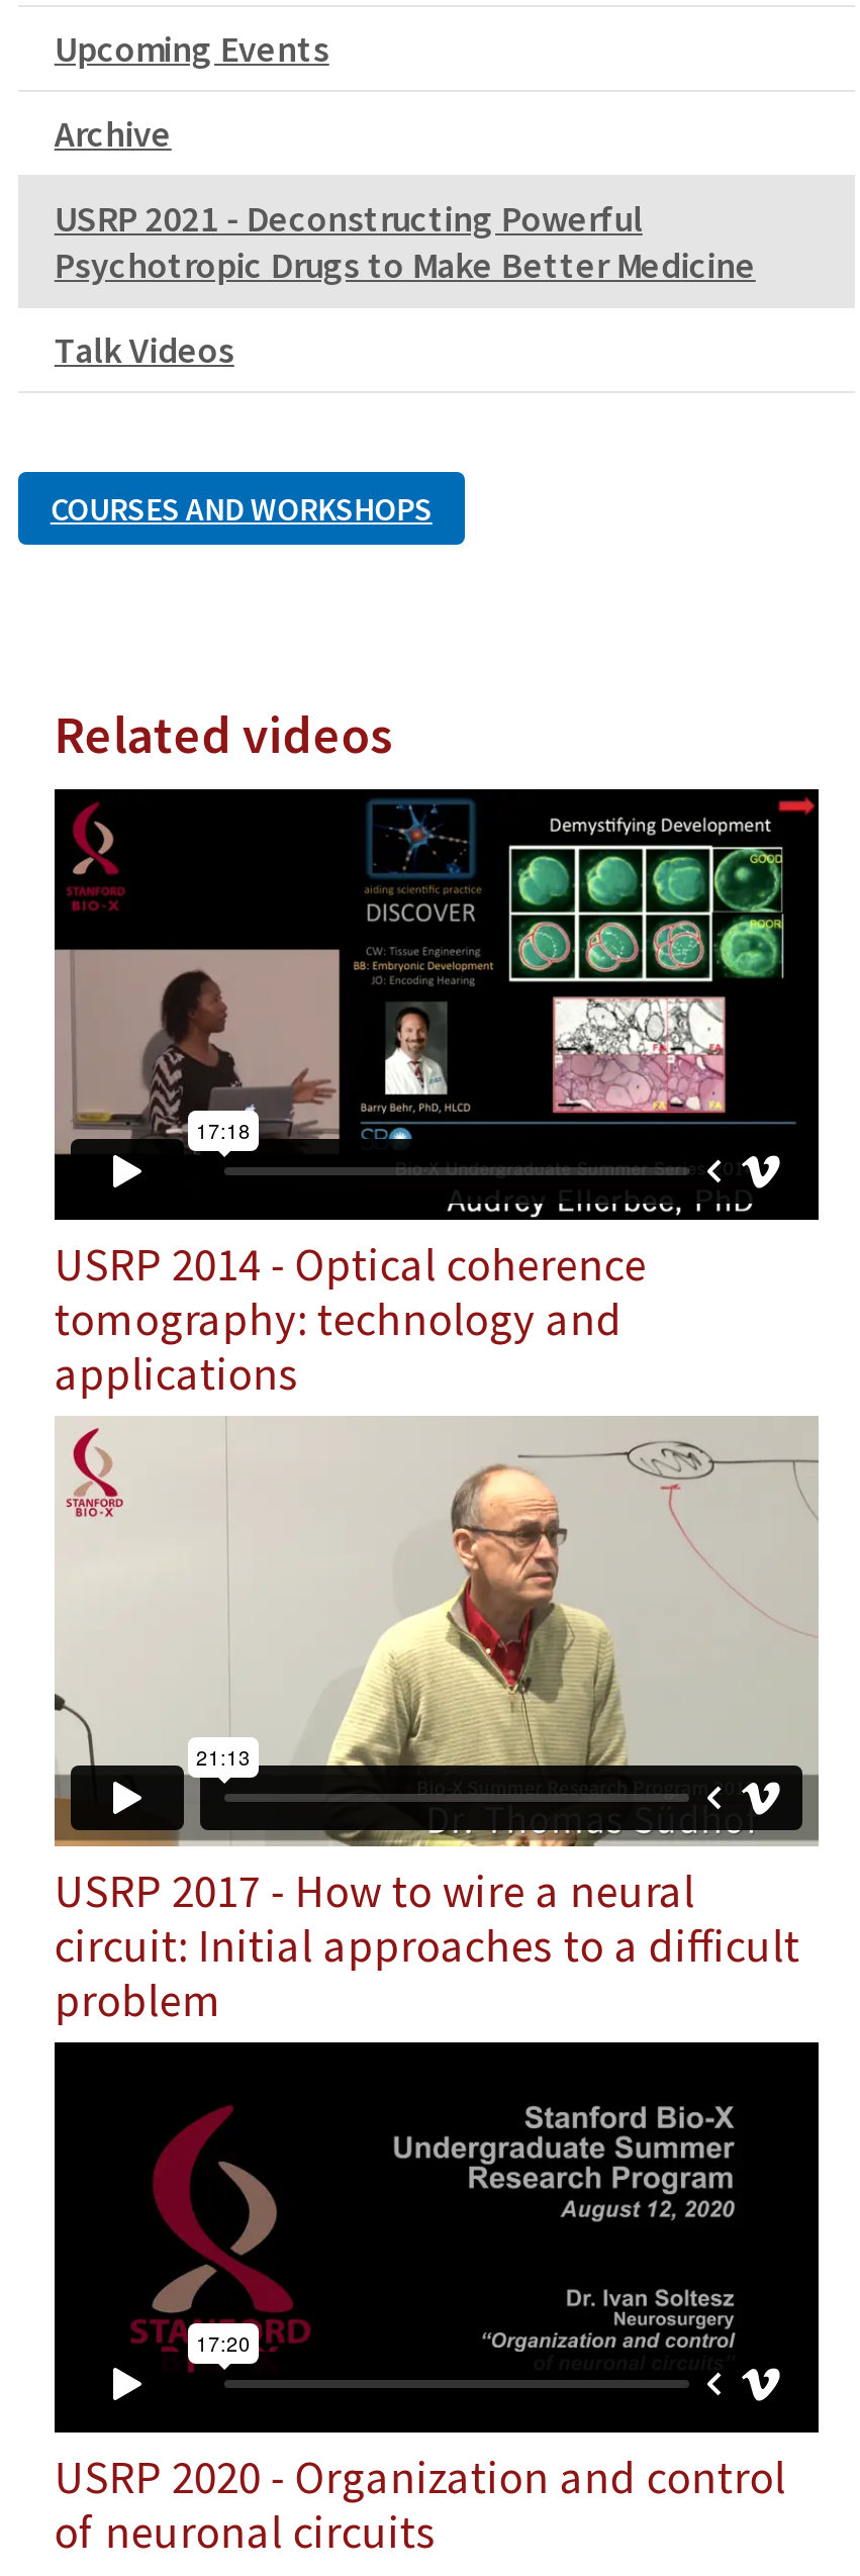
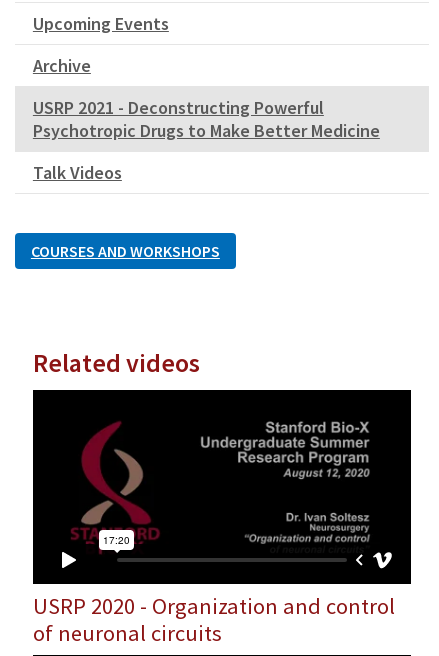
[53,797,821,1402] [image] | USRP 2014 - Optical coherence | tomography: technology and | applications -> none
[54,1416,817,2027] [image] | USRP 2017 - How to wire a neural | circuit: Initial approaches to a difficult | problem -> none

